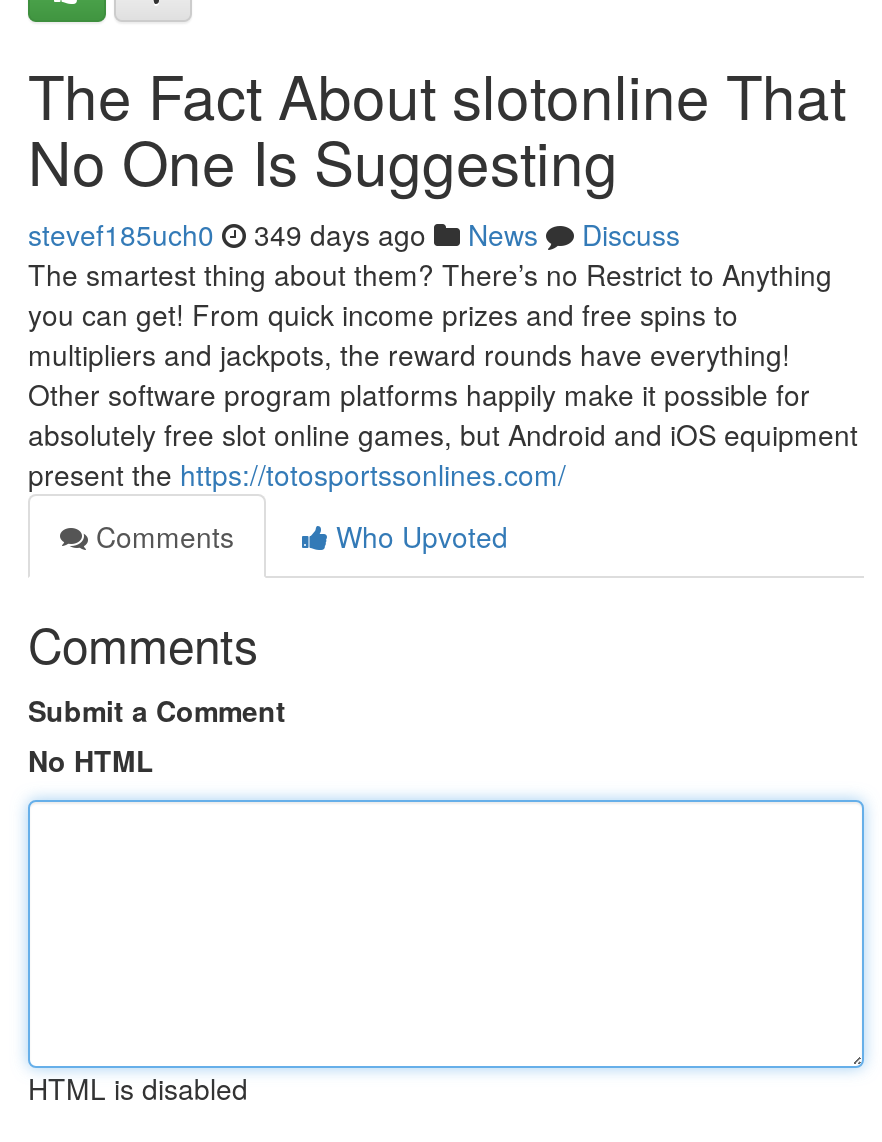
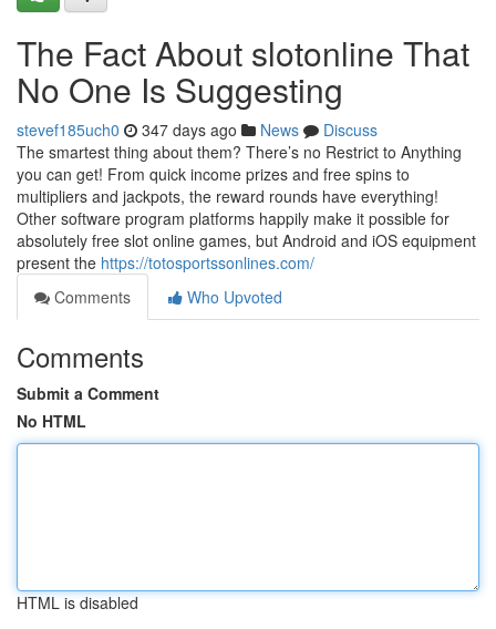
[28,214,680,254] stevef185uch0 349 days ago News Discuss -> [17,118,378,141] stevef185uch0 347 days ago News Discuss

